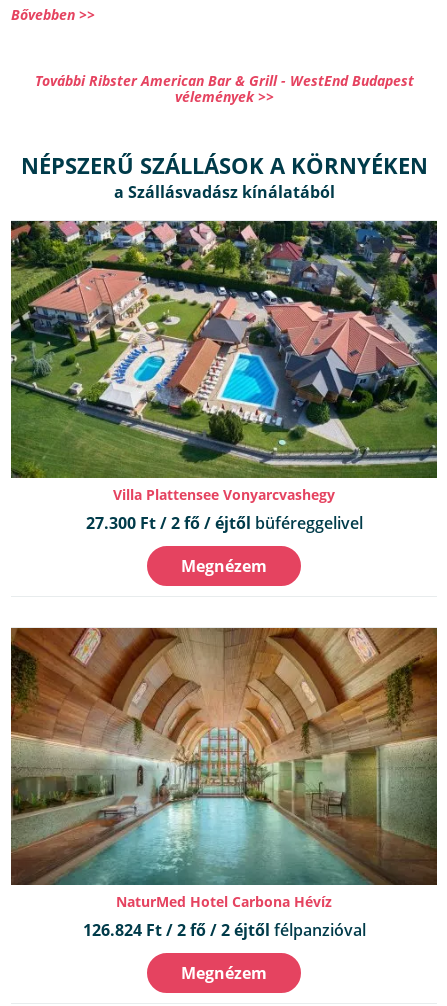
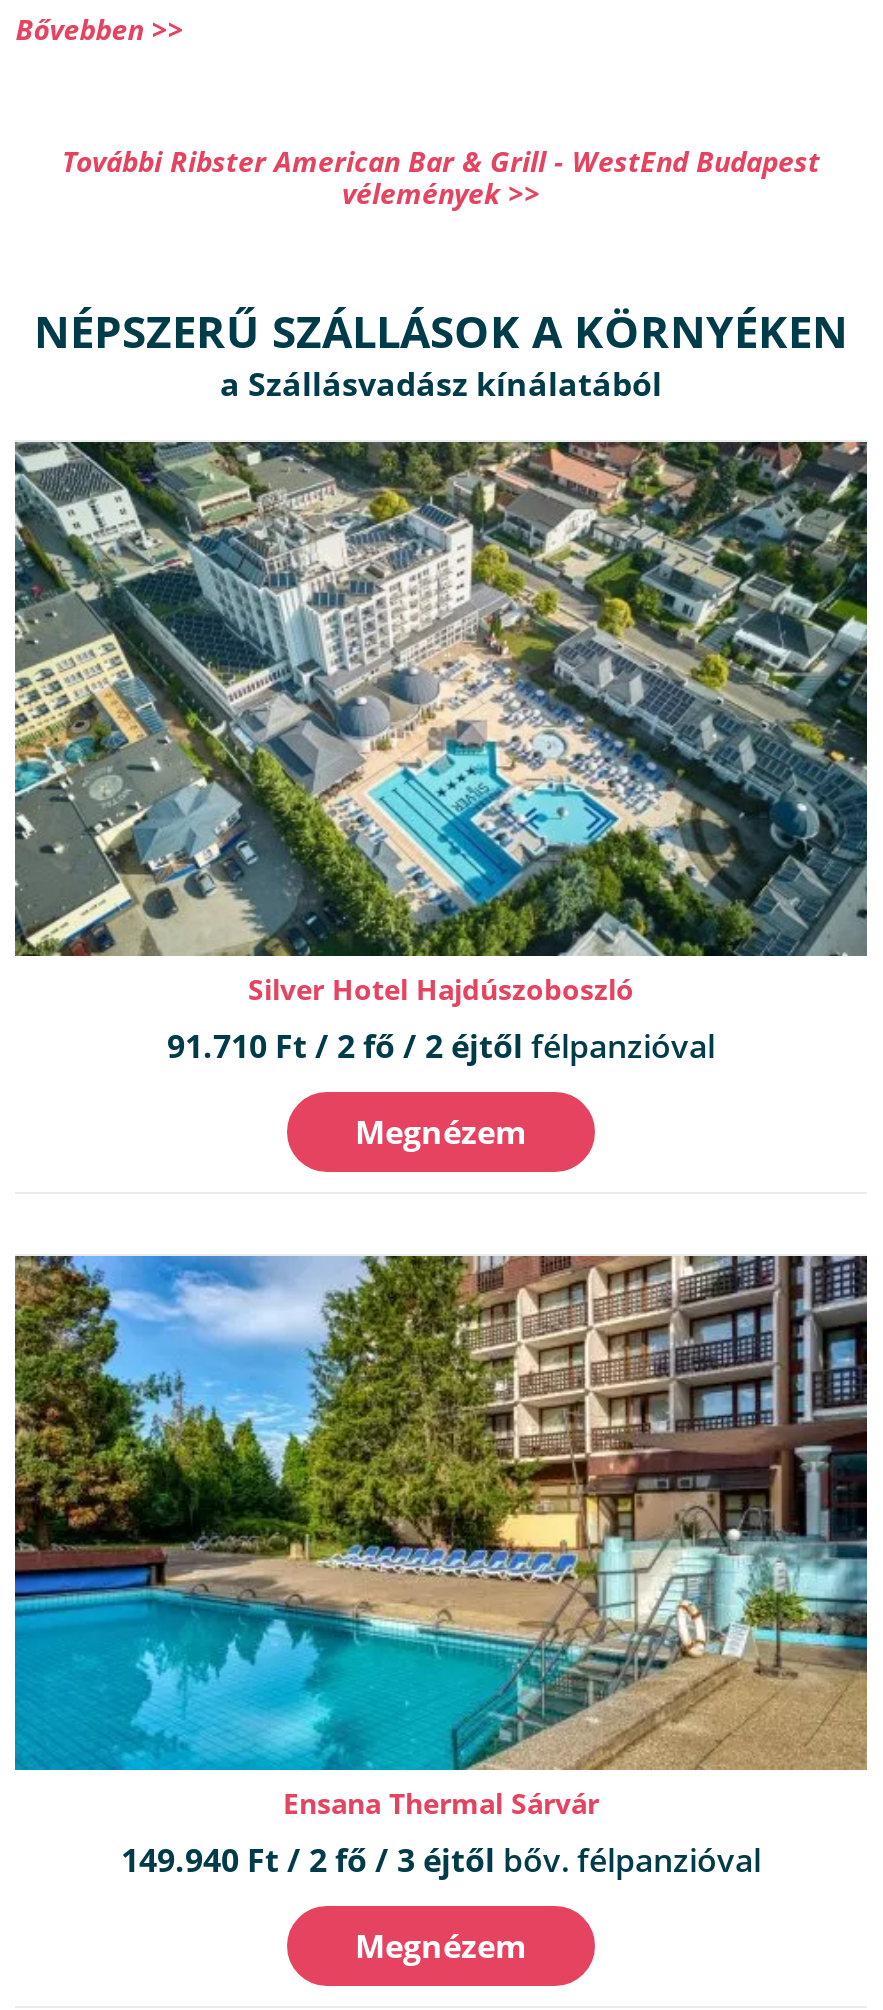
[10,220,438,534] [image] | Villa Plattensee Vonyarcvashegy | 27.300 Ft / 2 fő / éjtől büféreggelivel -> [13,440,867,1067] [image] | Silver Hotel Hajdúszoboszló | 91.710 Ft / 2 fő / 2 éjtől félpanzióval
[10,627,438,941] [image] | NaturMed Hotel Carbona Hévíz | 126.824 Ft / 2 fő / 2 éjtől félpanzióval -> [13,1254,869,1882] [image] | Ensana Thermal Sárvár | 149.940 Ft / 2 fő / 3 éjtől bőv. félpanzióval

